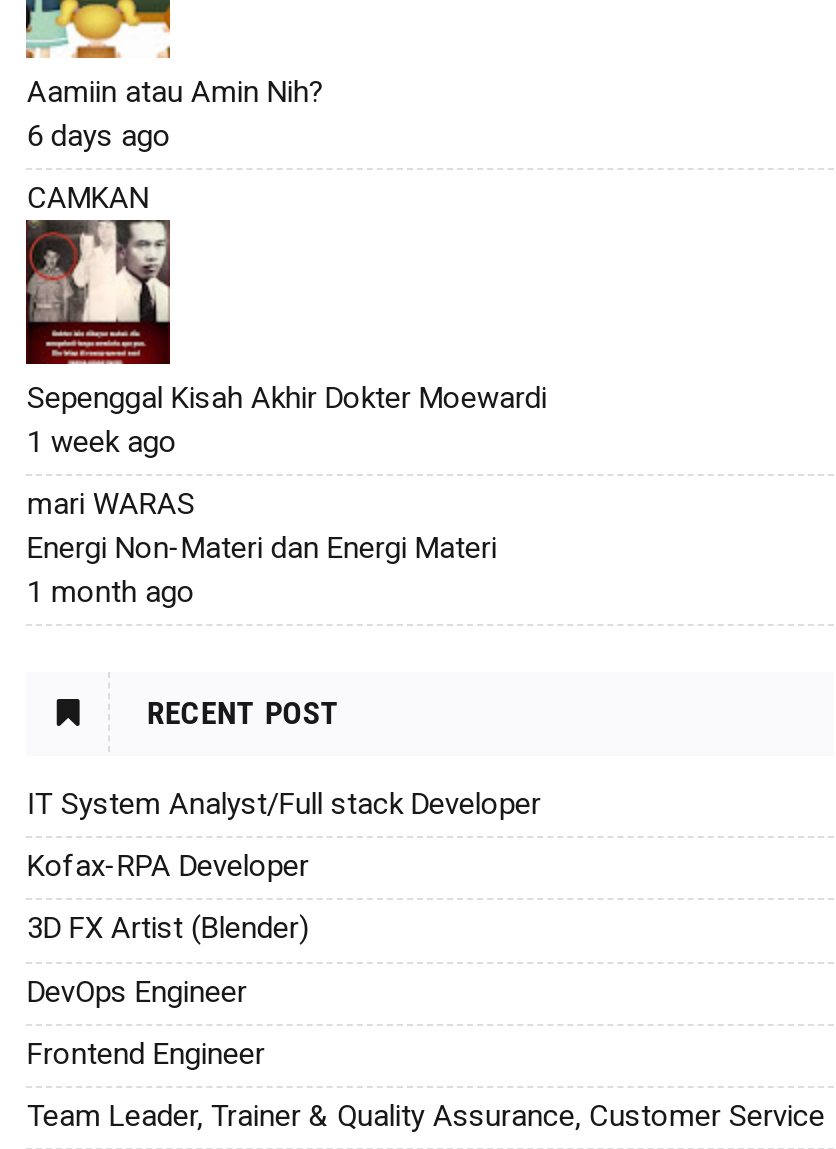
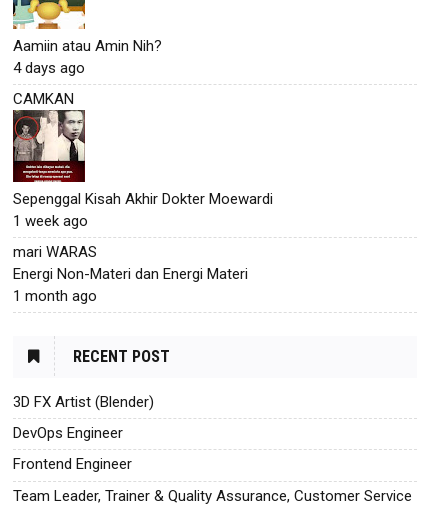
[27,117,171,153] 6 days ago -> [13,58,85,76] 4 days ago
[27,786,541,884] IT System Analyst/Full stack Developer | Kofax-RPA Developer -> none

